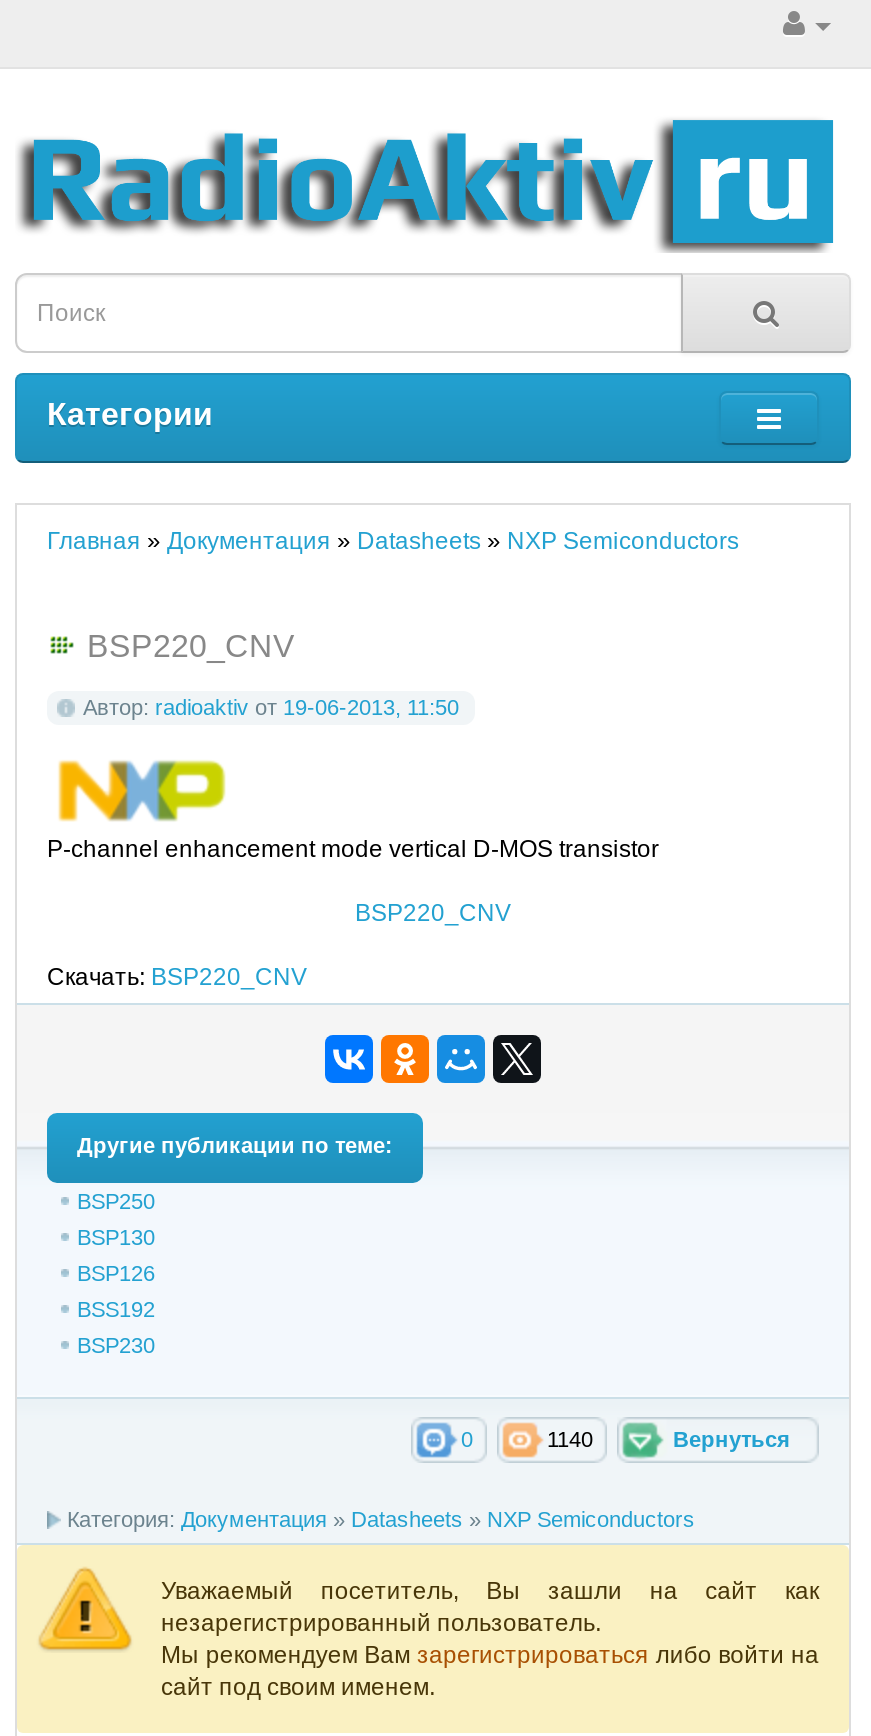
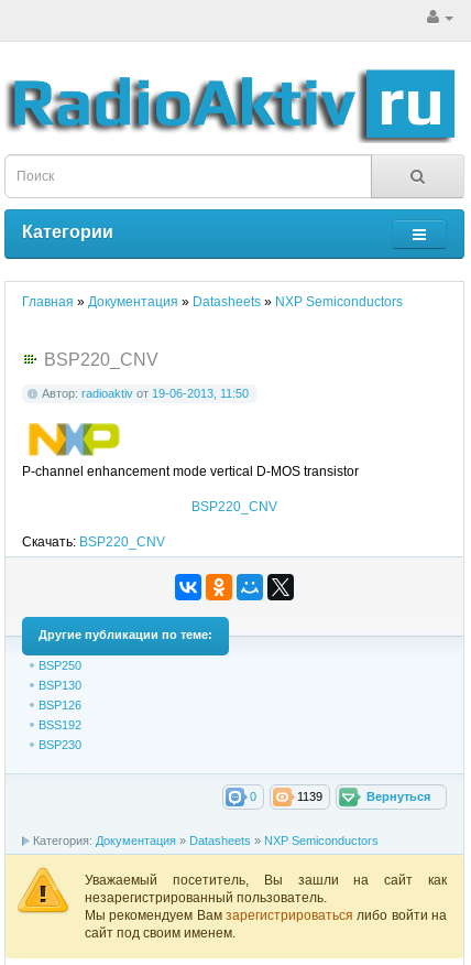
[547,1427,593,1451] 1140 -> [297,790,322,803] 1139

